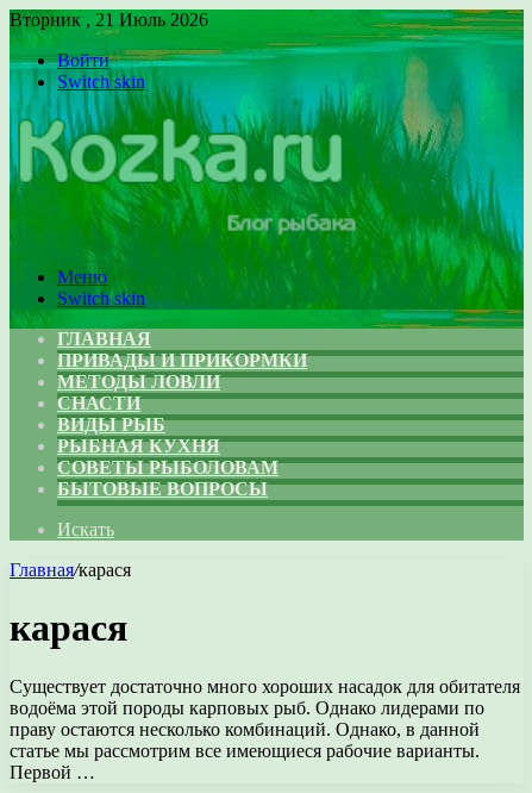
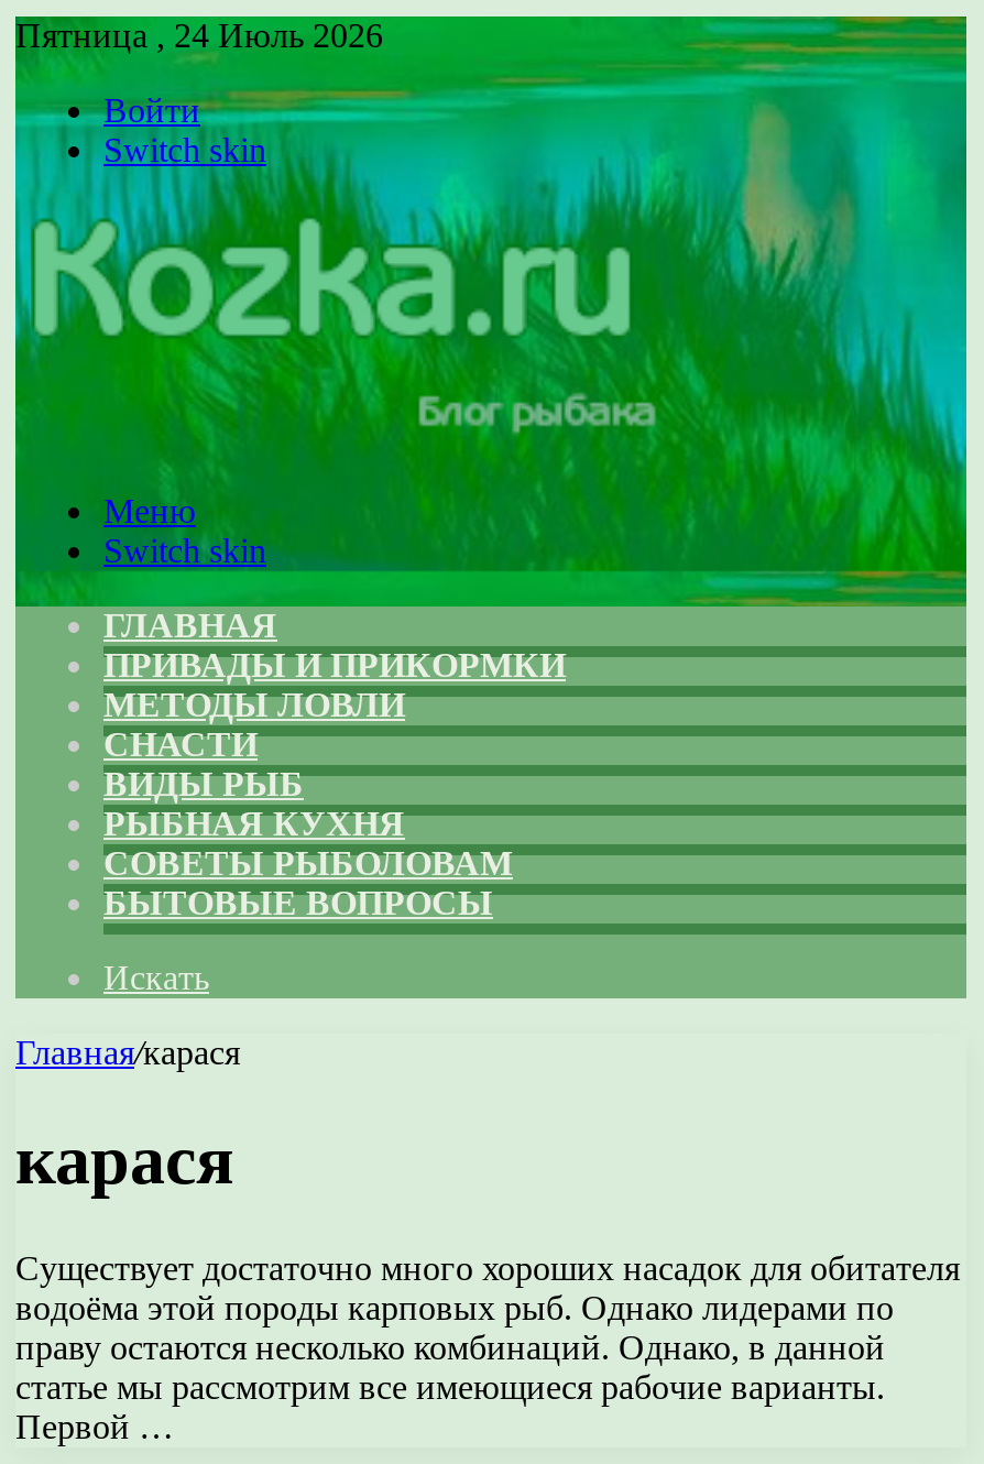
[10,10,208,30] Вторник , 21 Июль 2026 -> [15,17,383,54] Пятница , 24 Июль 2026

